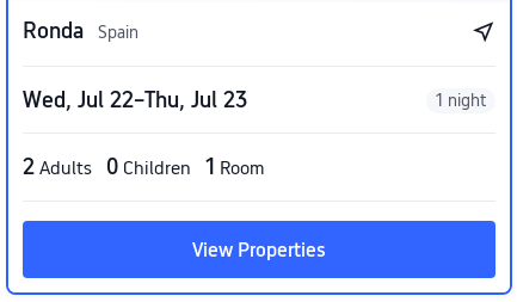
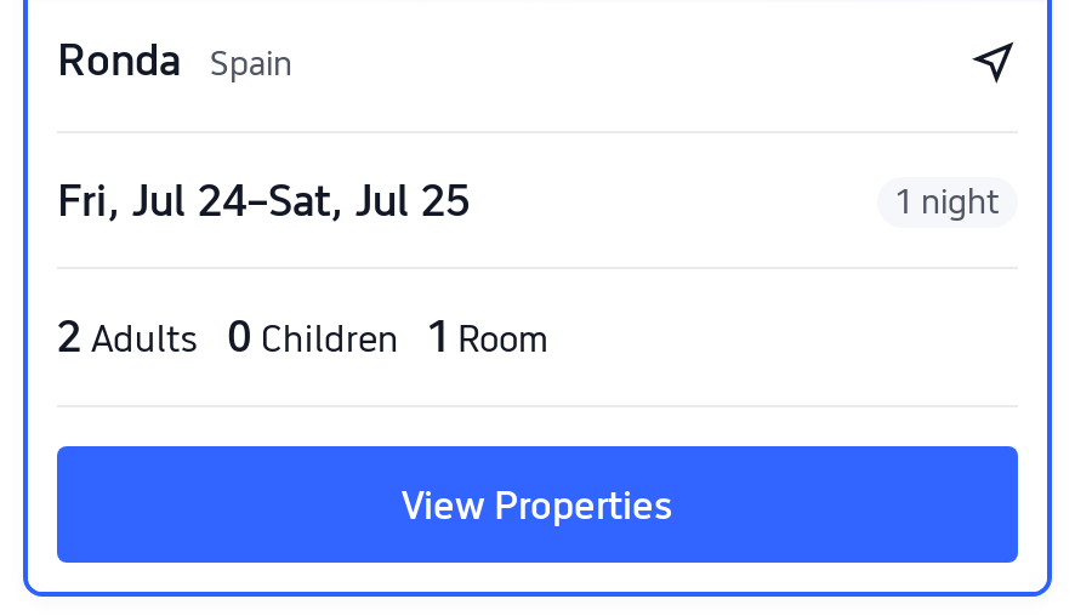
[23,87,247,112] Wed, Jul 22–Thu, Jul 23 -> [57,175,470,226] Fri, Jul 24–Sat, Jul 25

